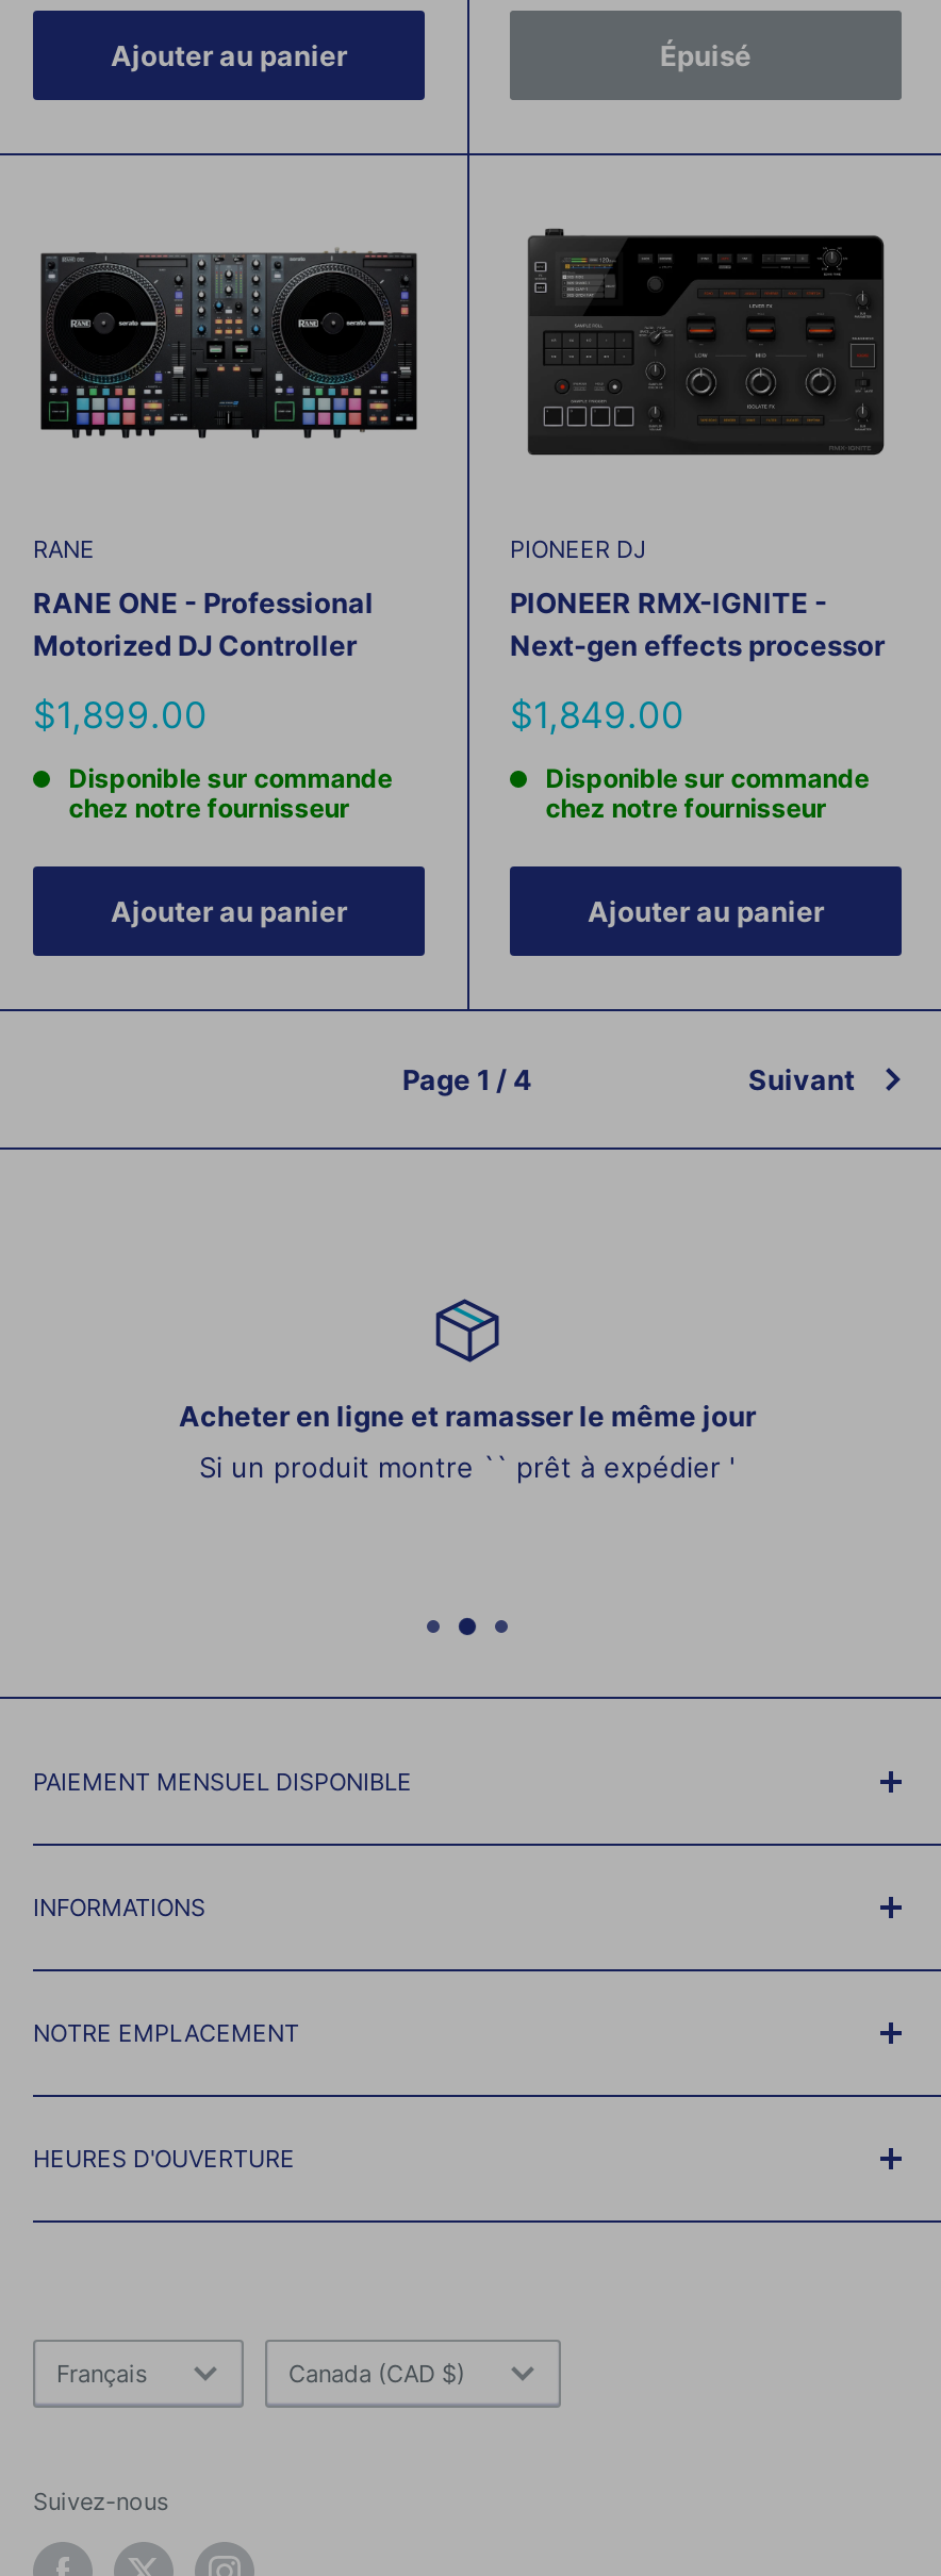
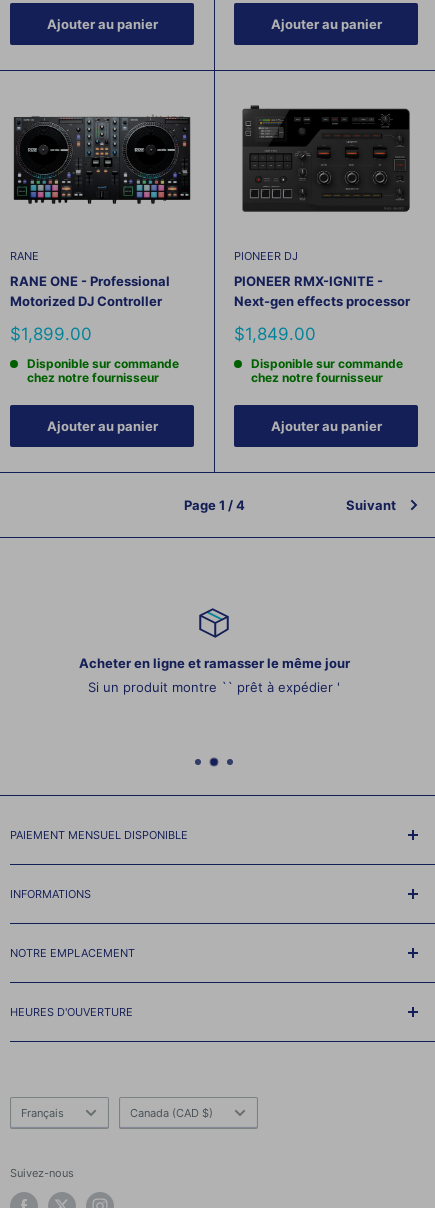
[660,38,752,72] Épuisé -> [270,16,381,32] Ajouter au panier

